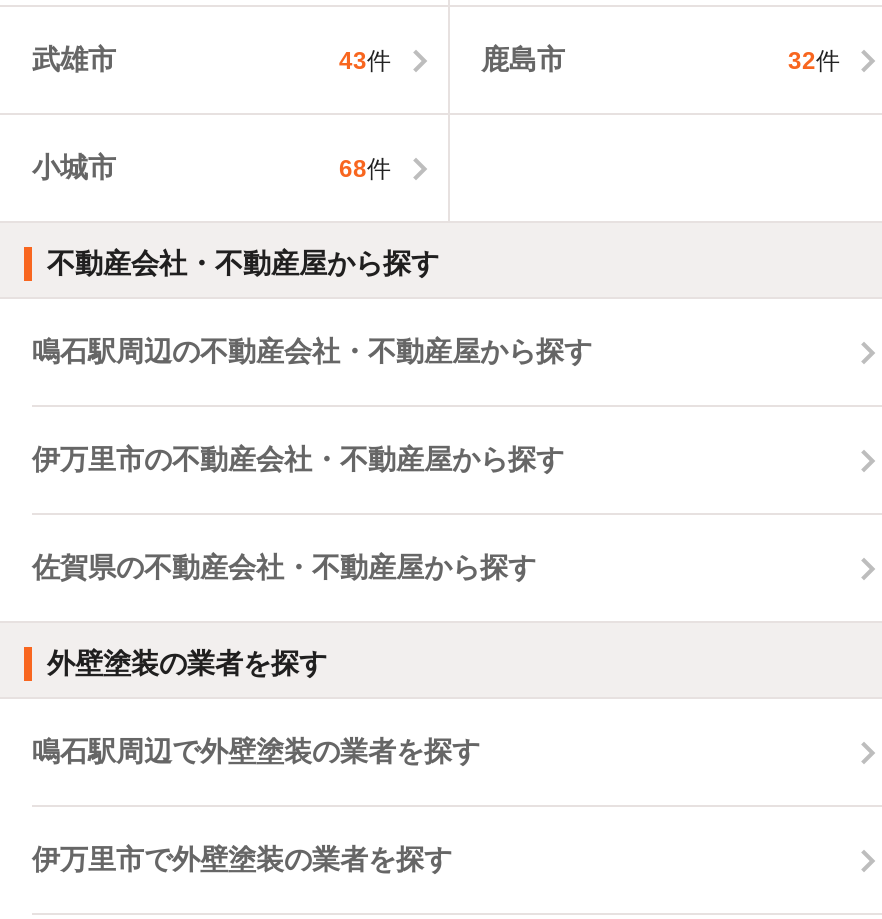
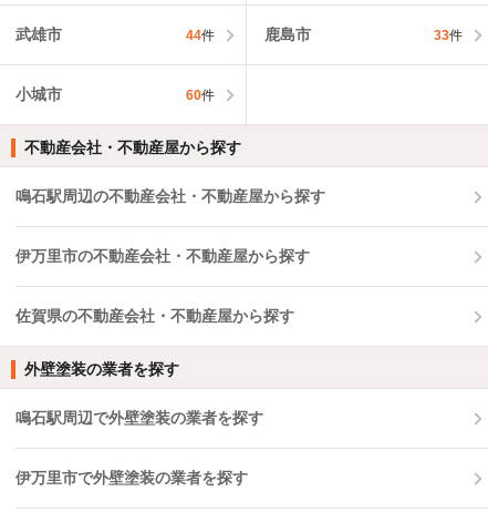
[339,46,391,74] 43件 -> [185,27,214,43] 44件
[788,46,840,74] 32件 -> [434,27,463,43] 33件
[339,154,391,182] 68件 -> [185,87,214,103] 60件

